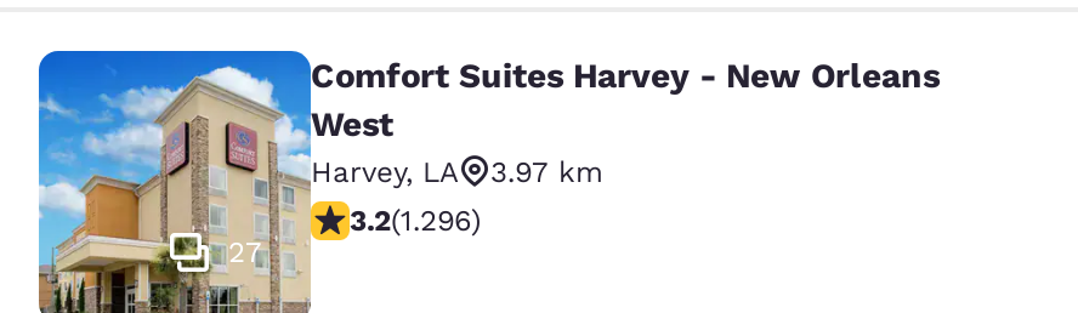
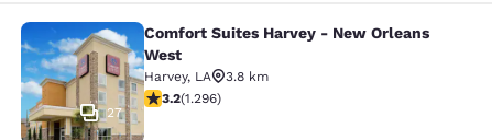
[311,155,602,189] Harvey, LA 3.97 km -> [144,69,269,84] Harvey, LA 3.8 km

